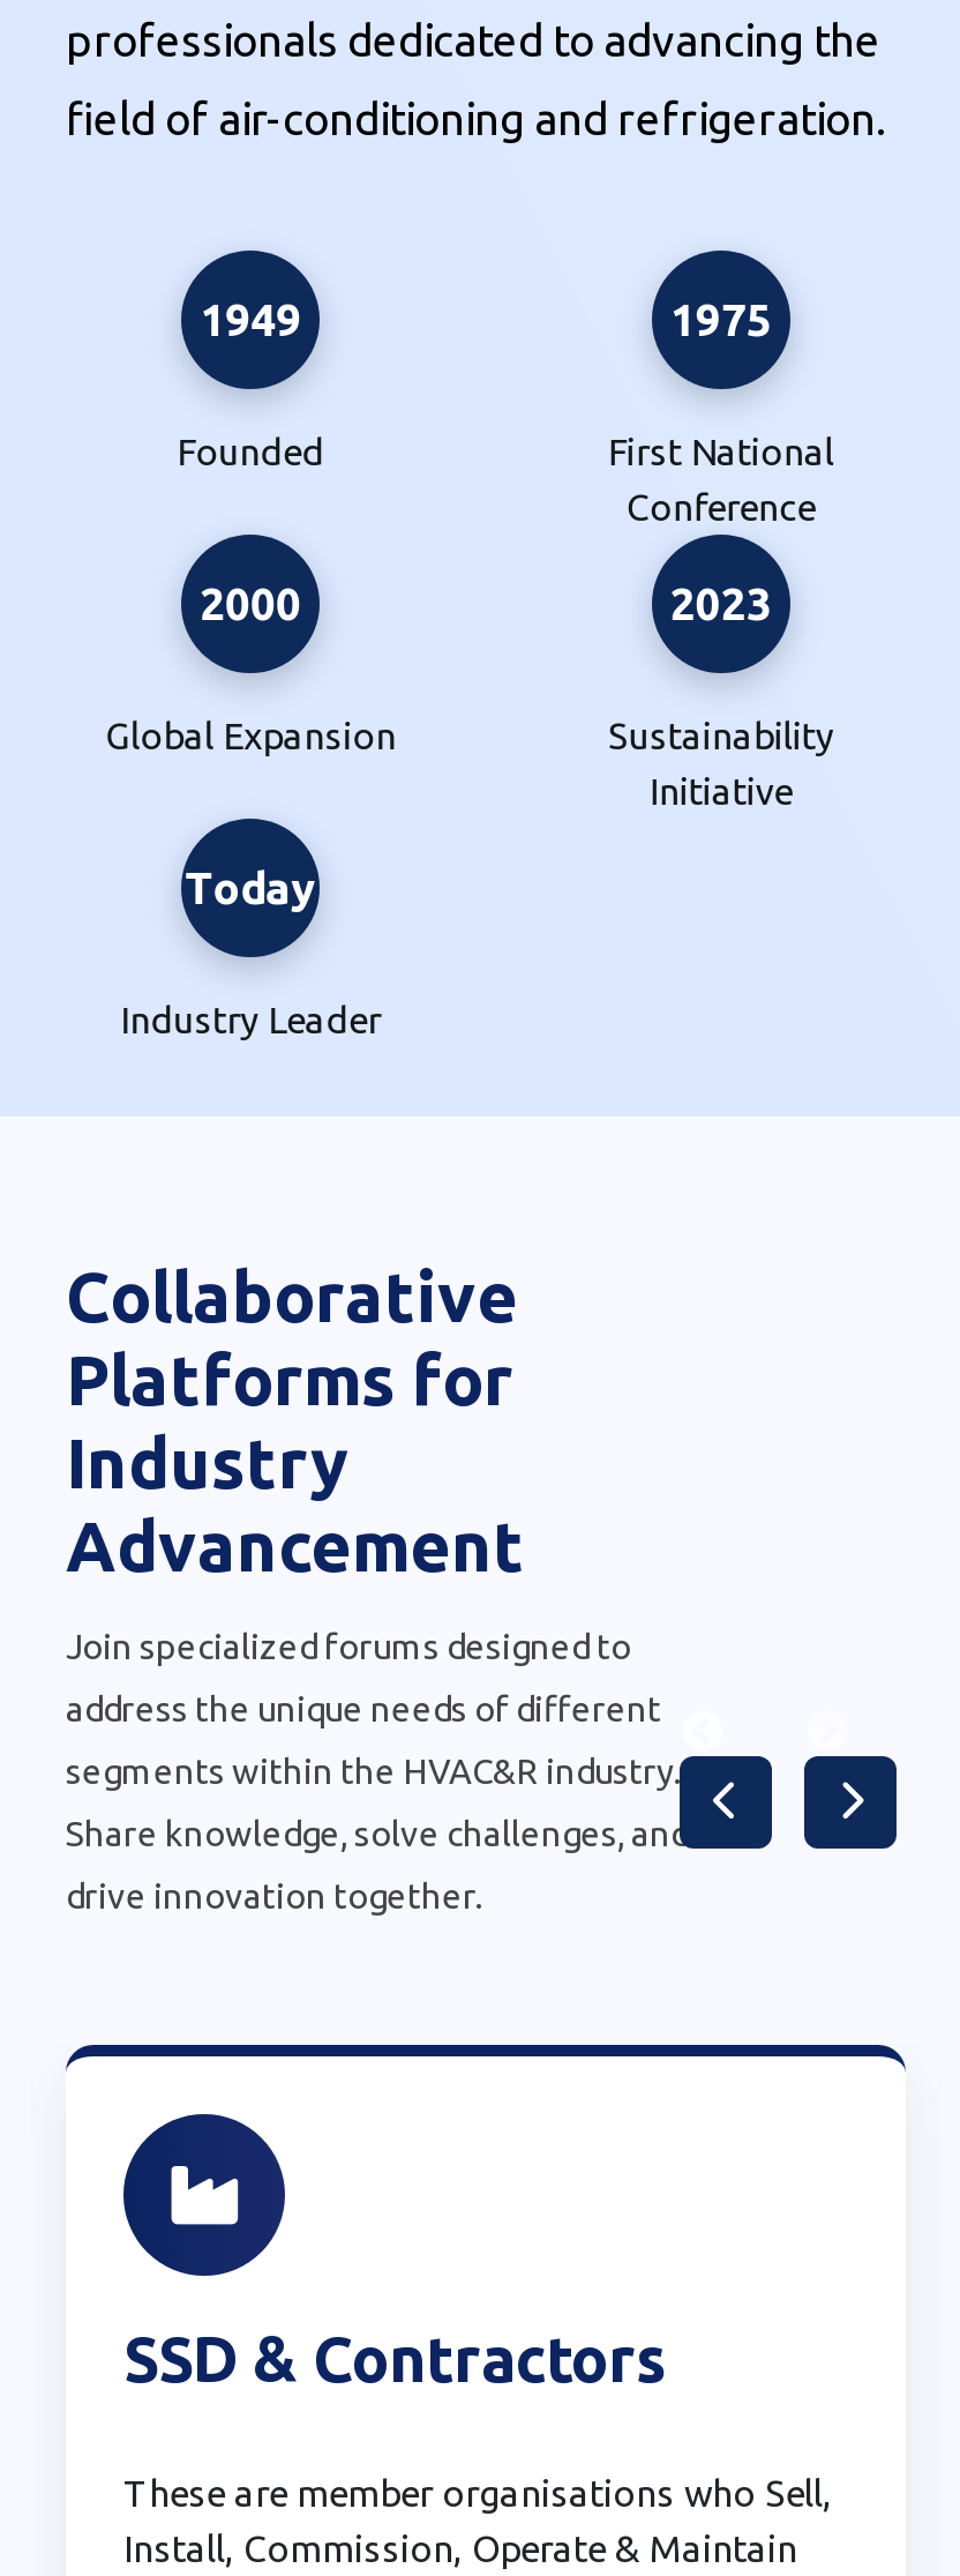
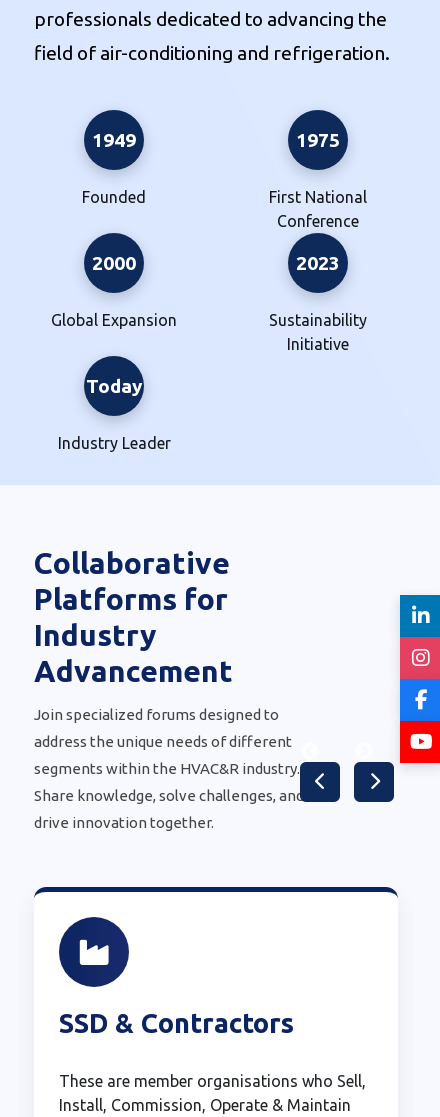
none -> [399,594,437,765] [image]

